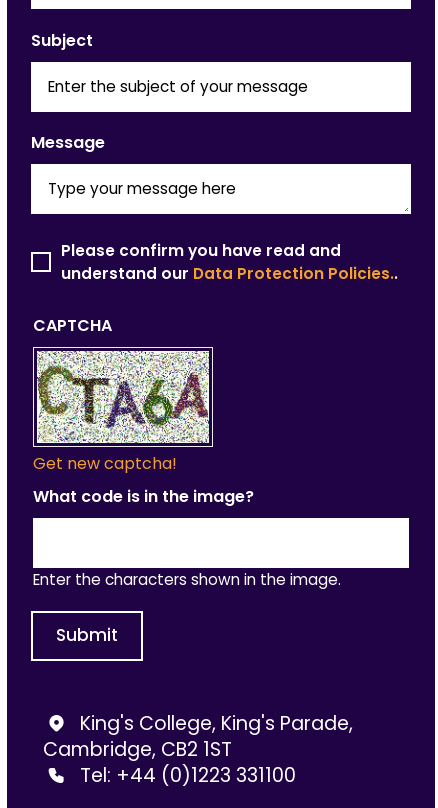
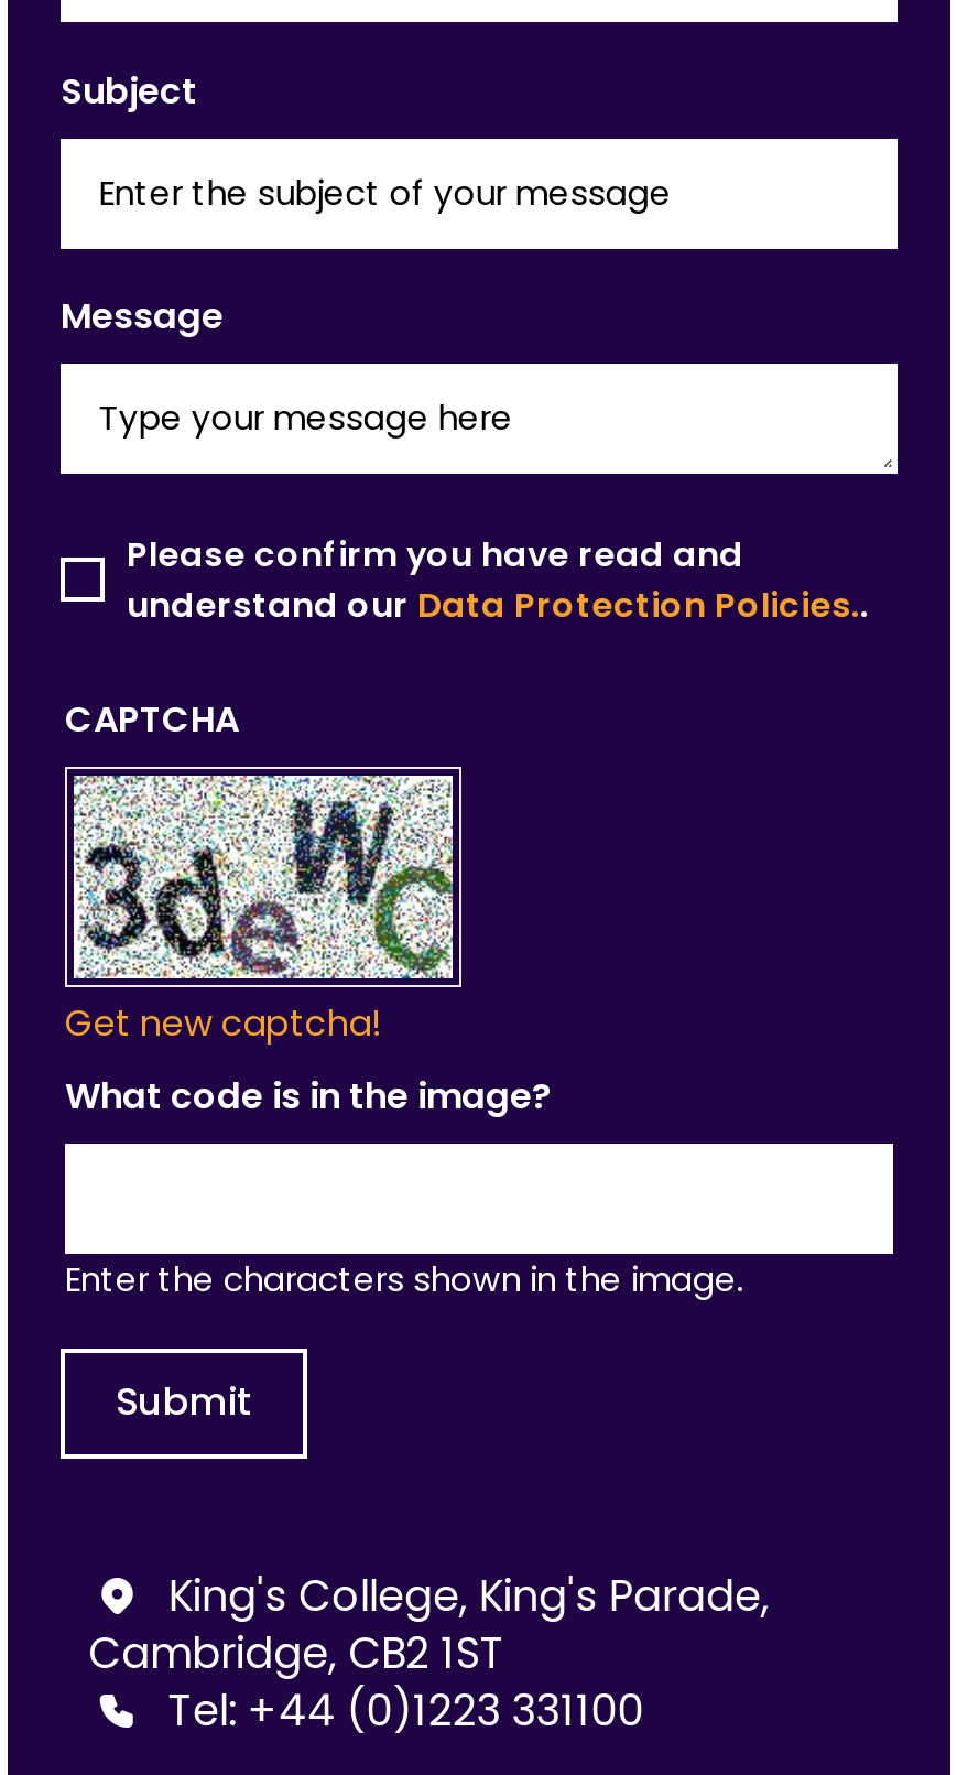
[37,350,210,444] [image] -> [74,776,453,978] [image]

